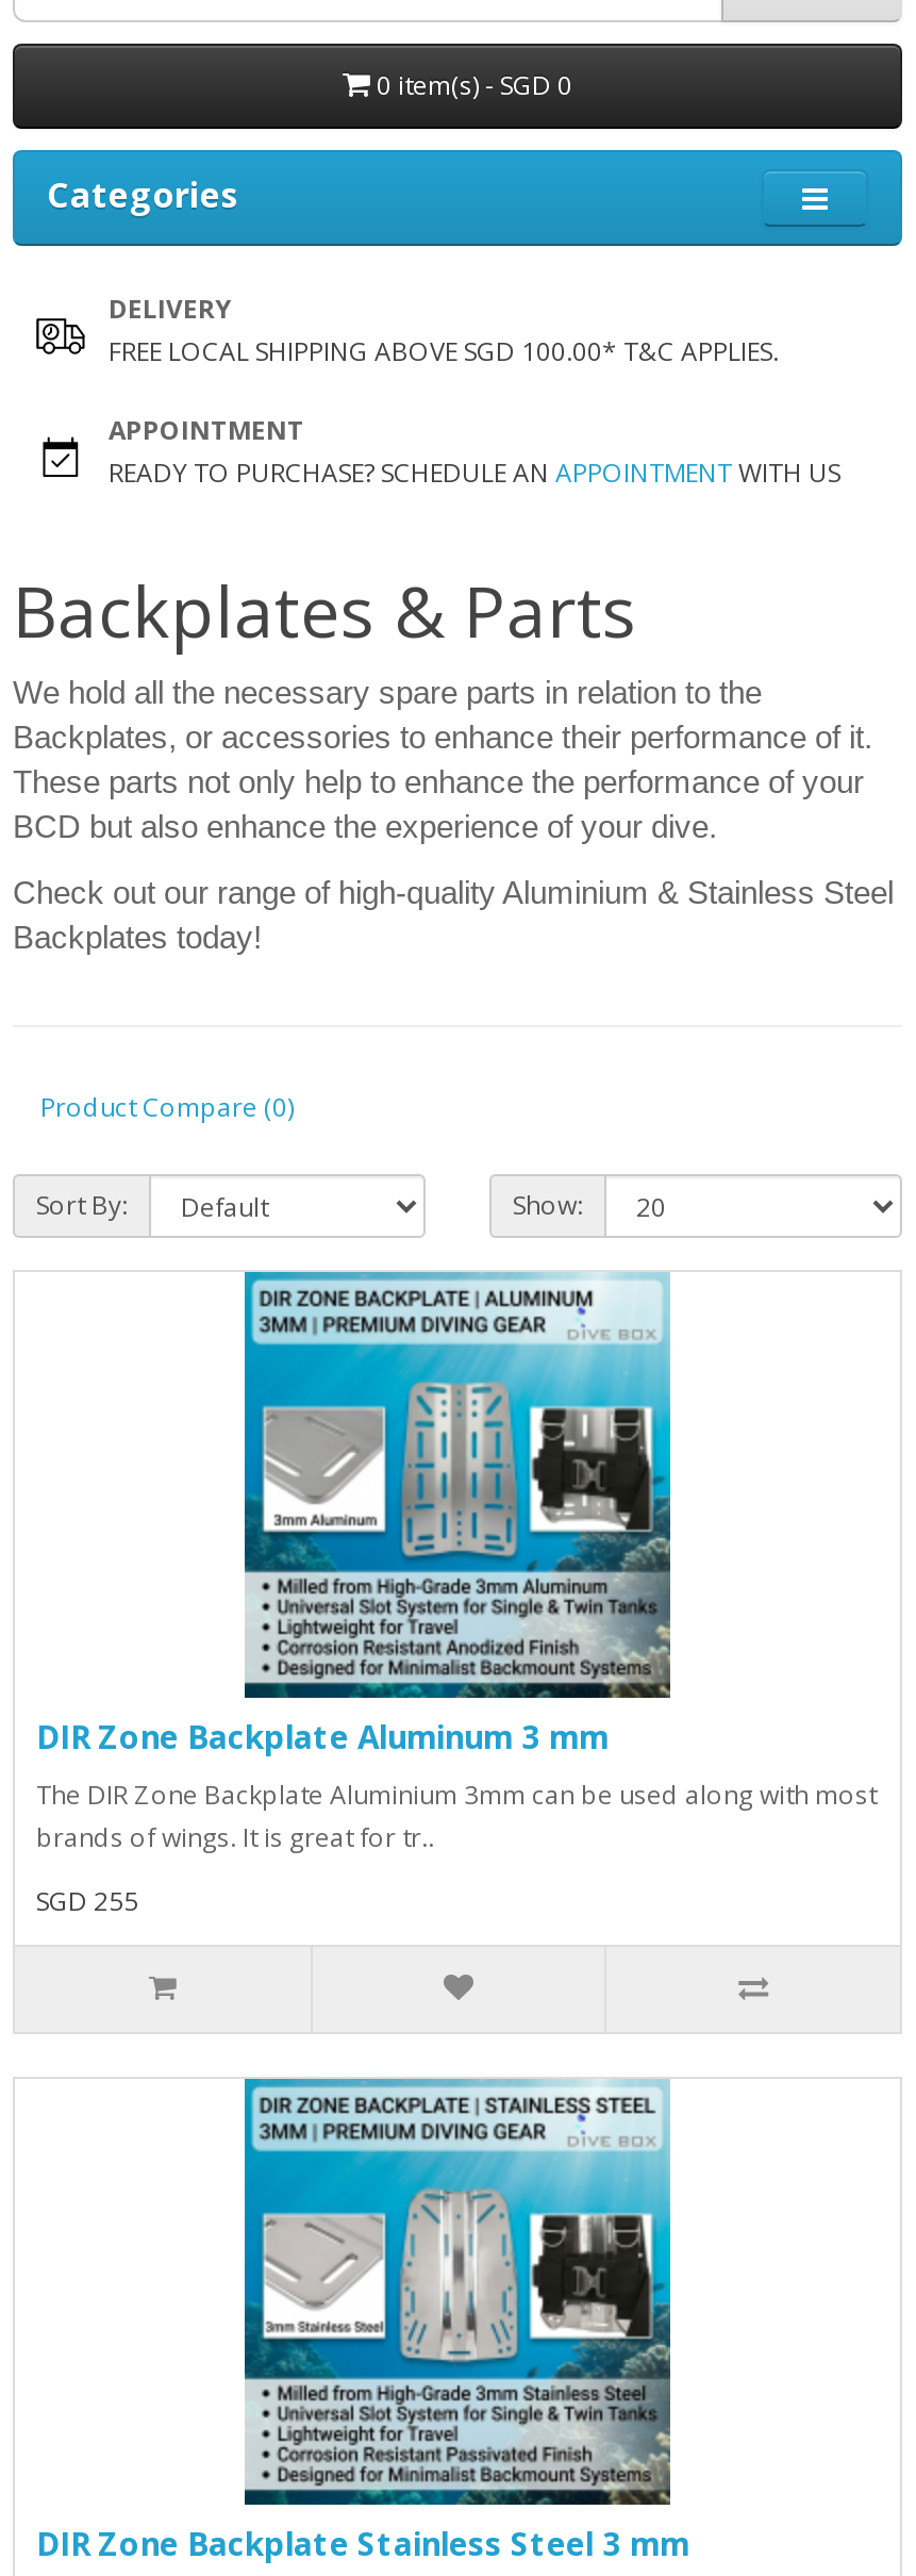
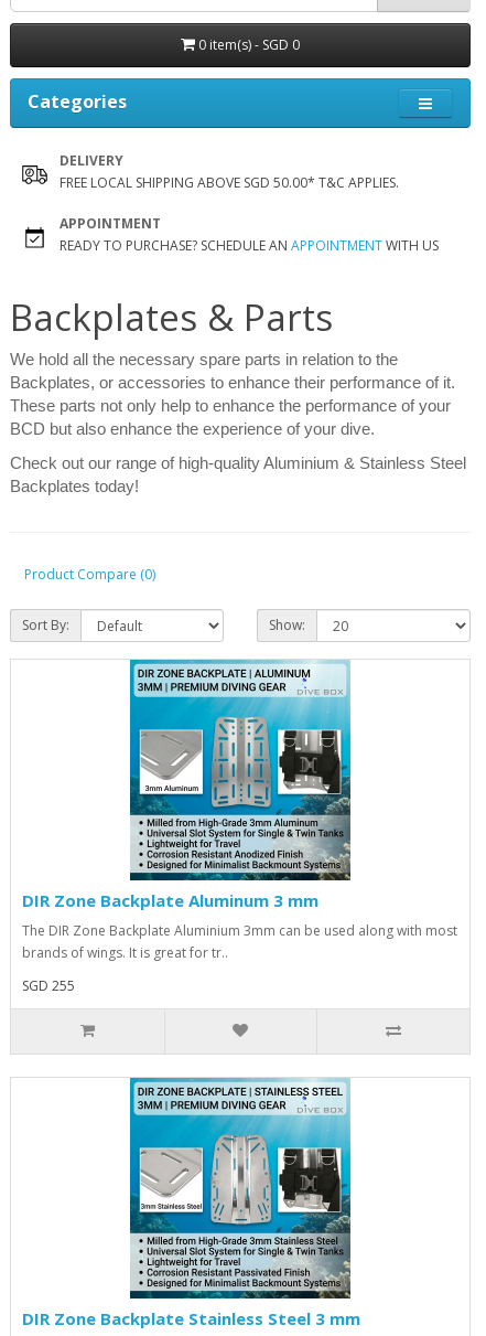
[109,333,779,369] FREE LOCAL SHIPPING ABOVE SGD 100.00* T&C APPLIES. -> [60,173,399,192] FREE LOCAL SHIPPING ABOVE SGD 50.00* T&C APPLIES.

